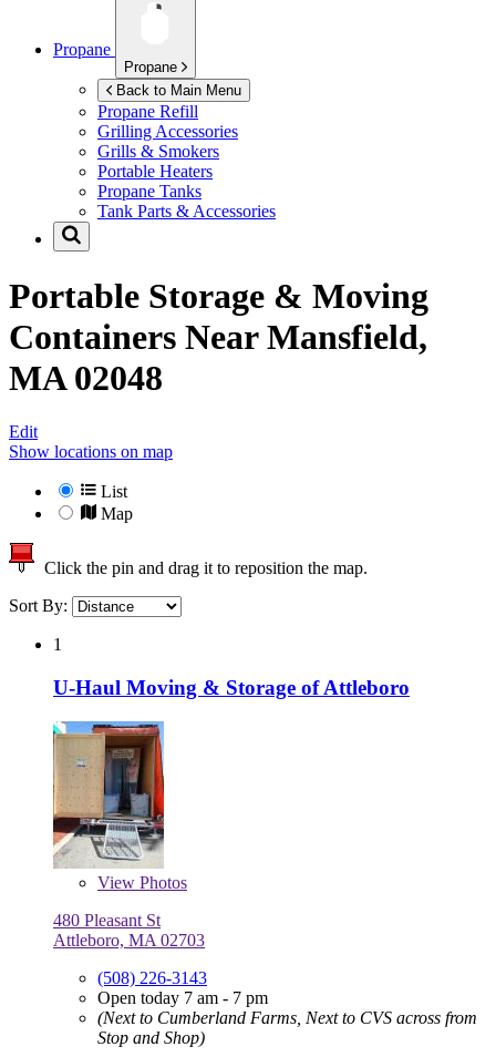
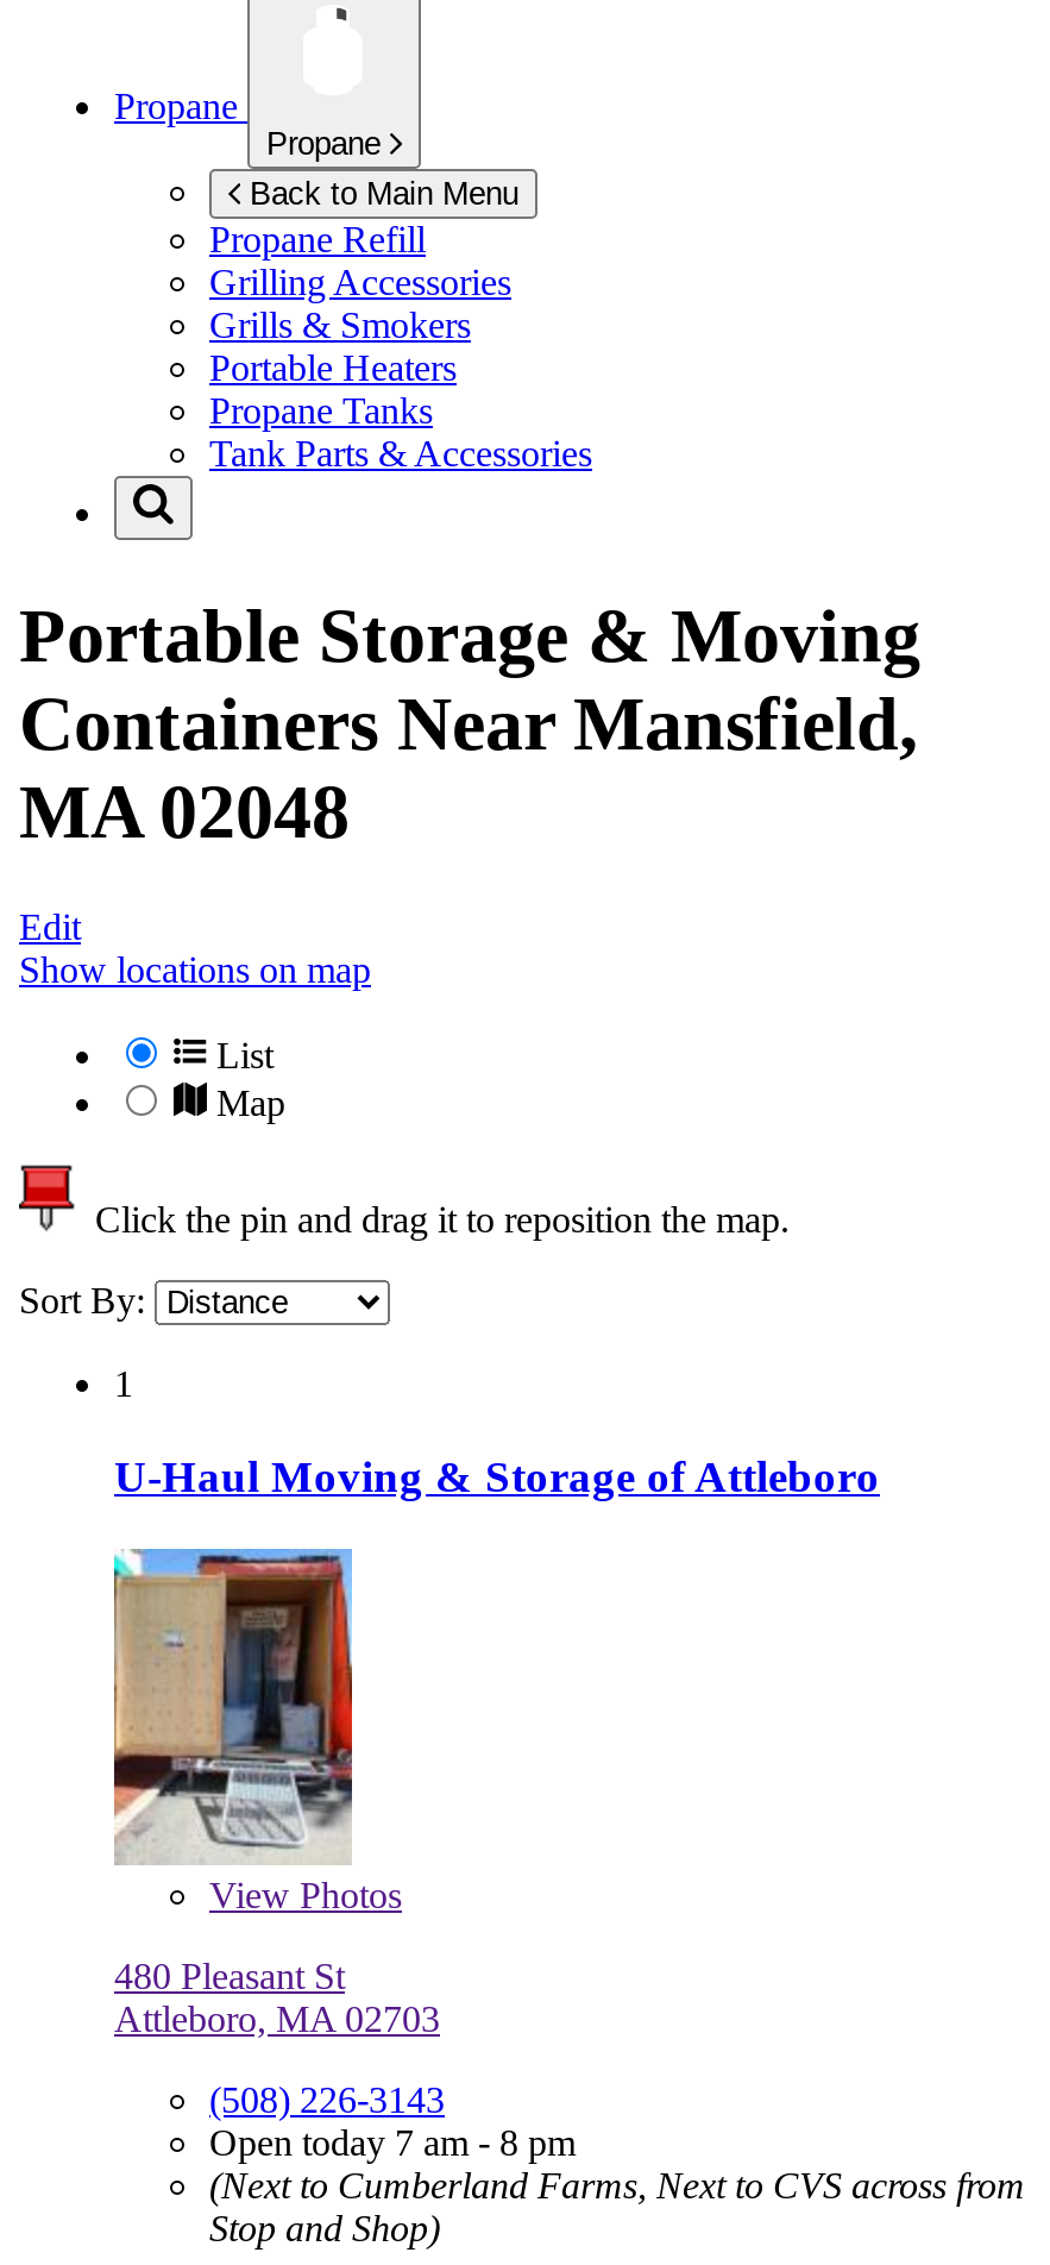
[97,988,268,1007] Open today 7 am - 7 pm -> [209,2121,576,2162] Open today 7 am - 8 pm

